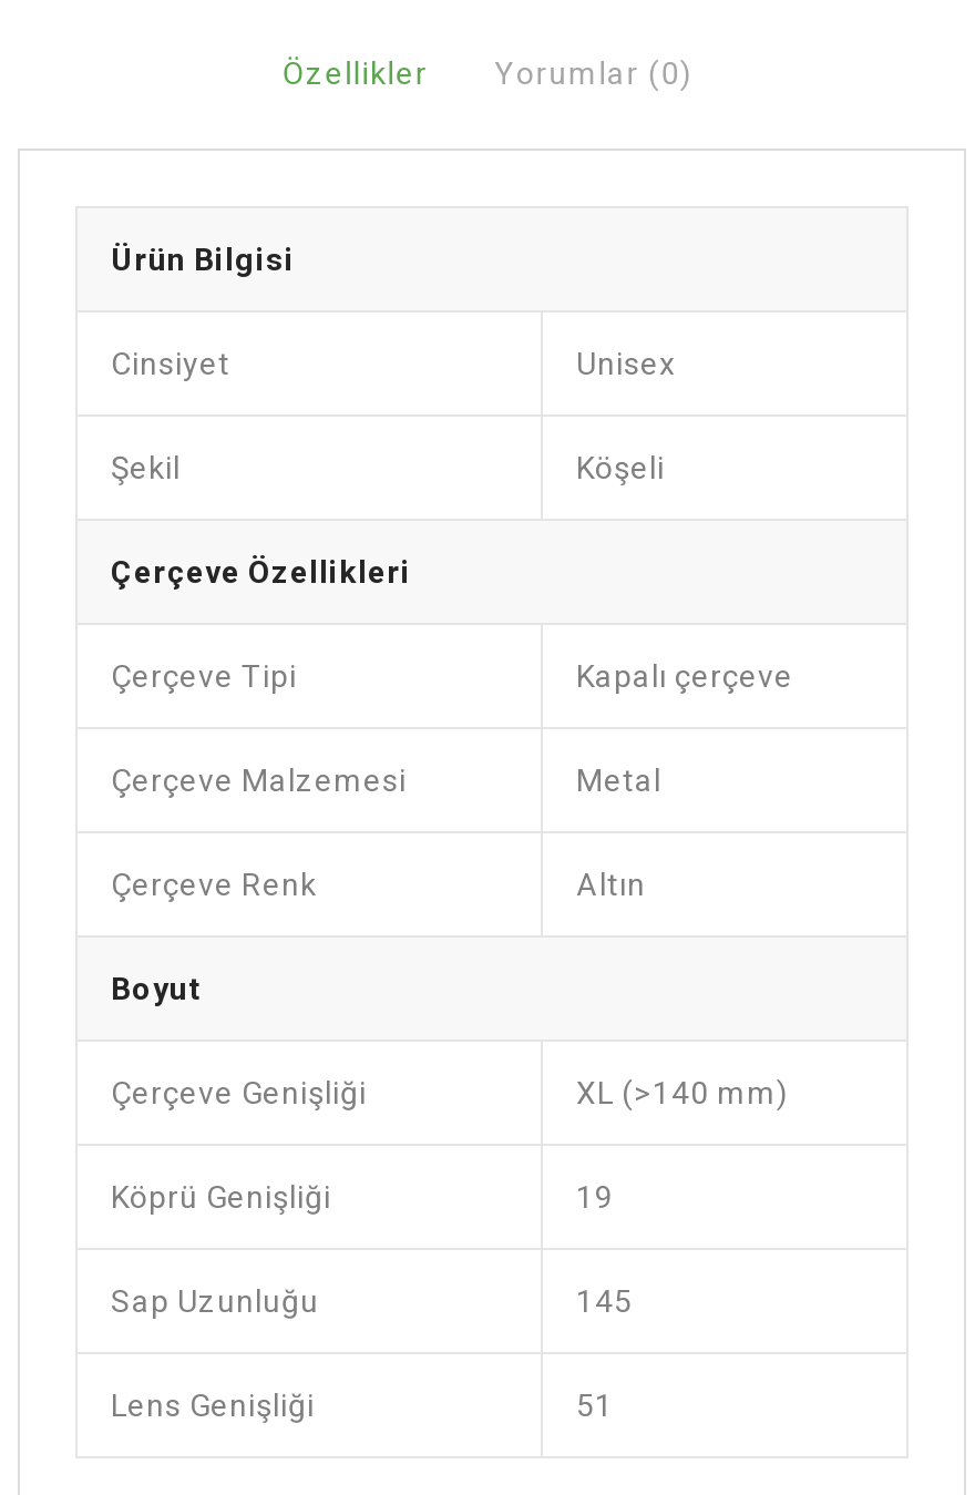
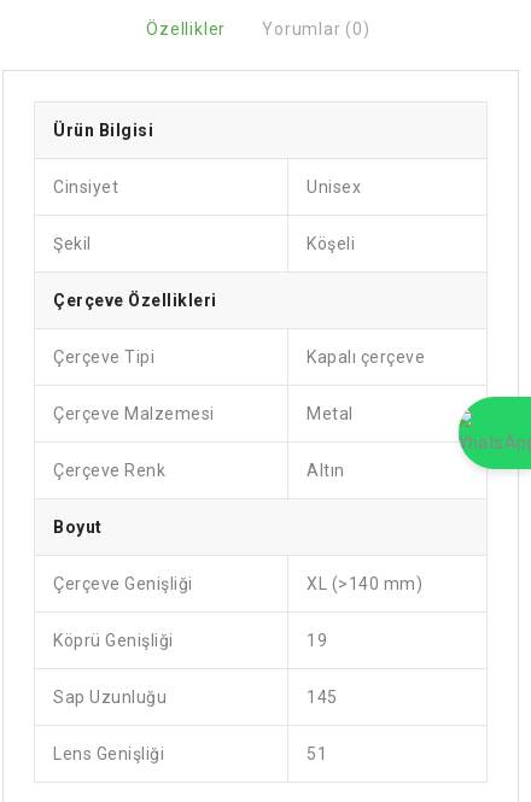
none -> [457,396,527,472] [image]

